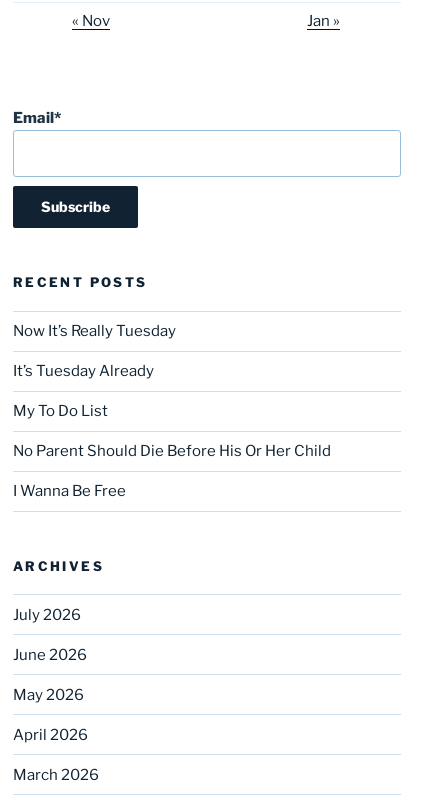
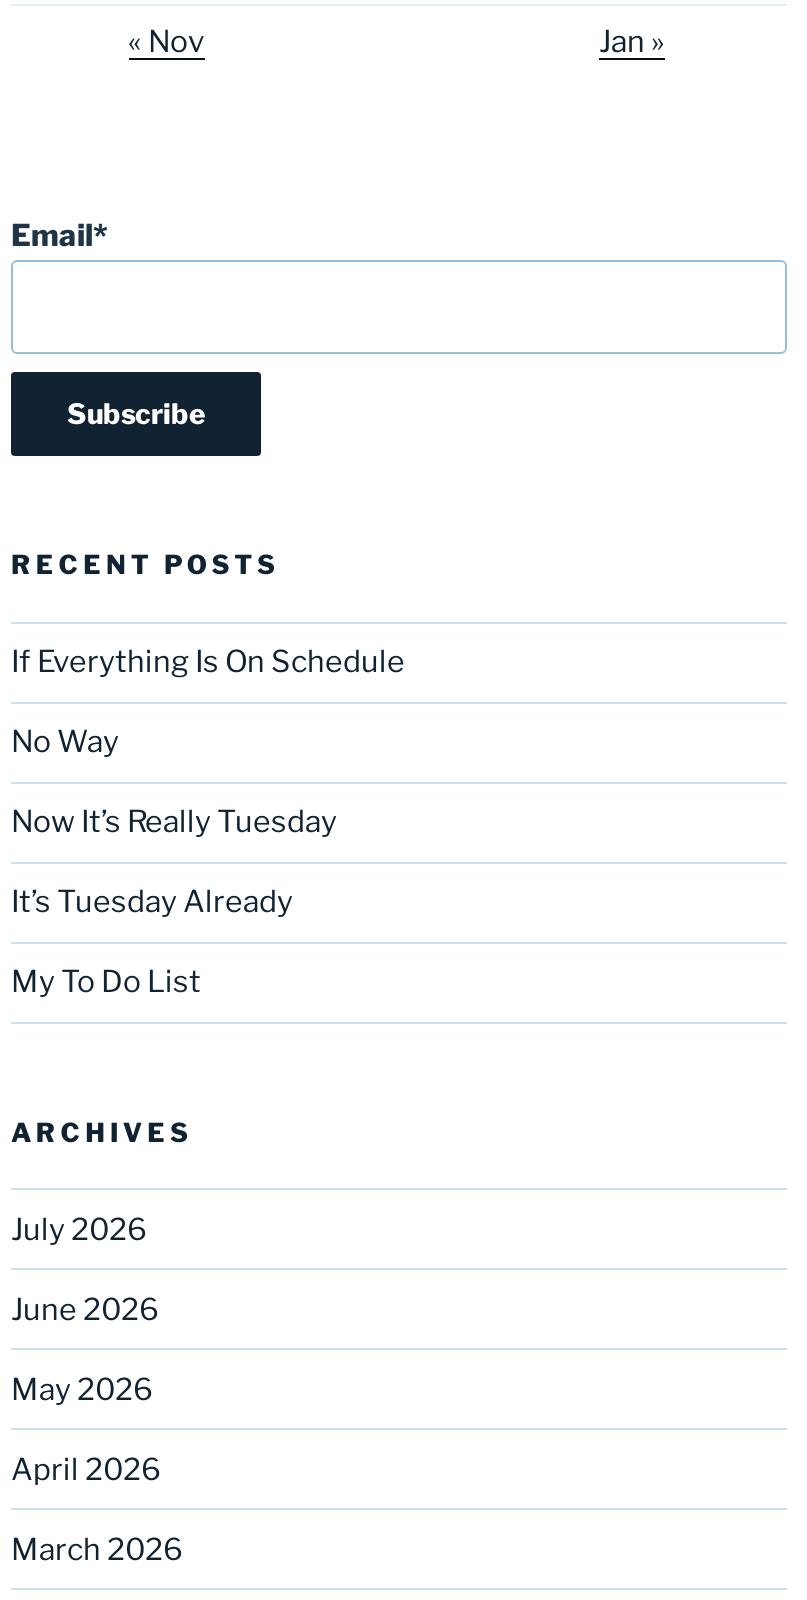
none -> [11,644,405,760] If Everything Is On Schedule | No Way
moved [13,322,176,420] -> [11,804,337,1000]: Now It’s Really Tuesday | It’s Tuesday Already | My To Do List
[13,442,331,500] No Parent Should Die Before His Or Her Child | I Wanna Be Free -> none

